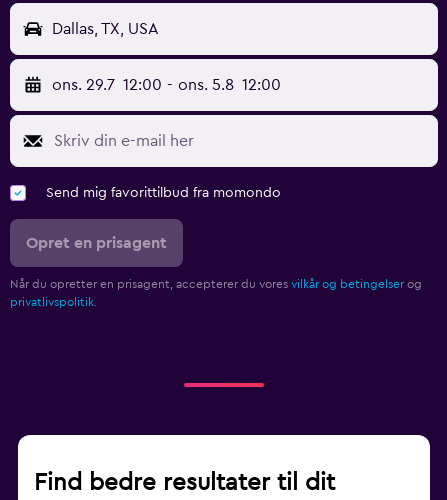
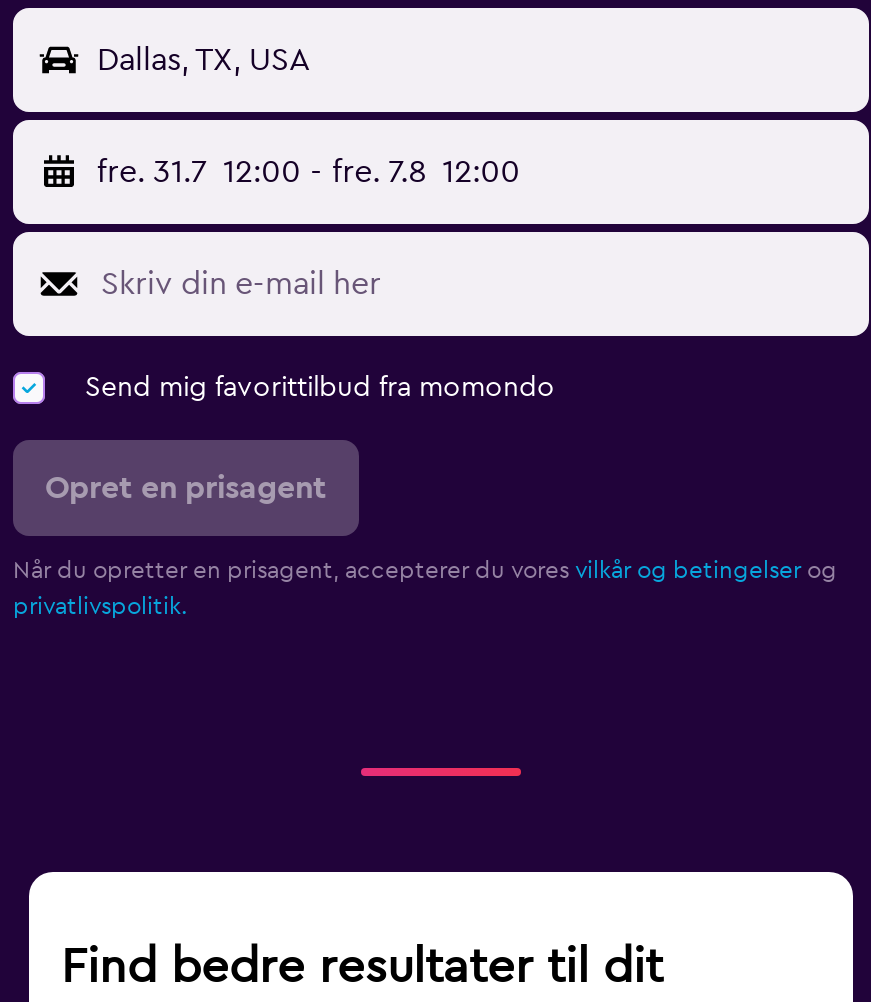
[52,77,281,93] ons. 29.7 12:00 - ons. 5.8 12:00 -> [97,157,520,189] fre. 31.7 12:00 - fre. 7.8 12:00

